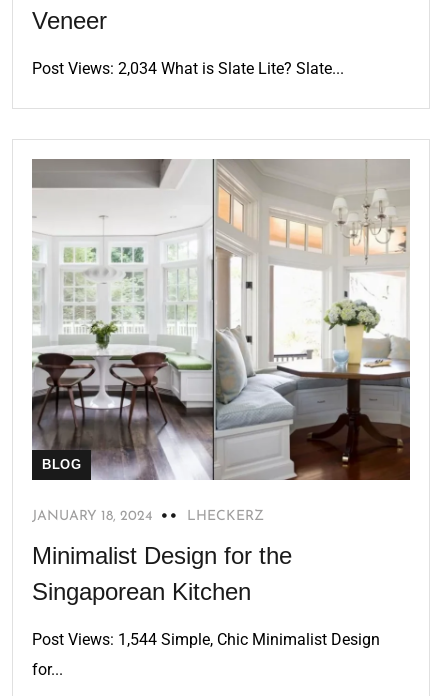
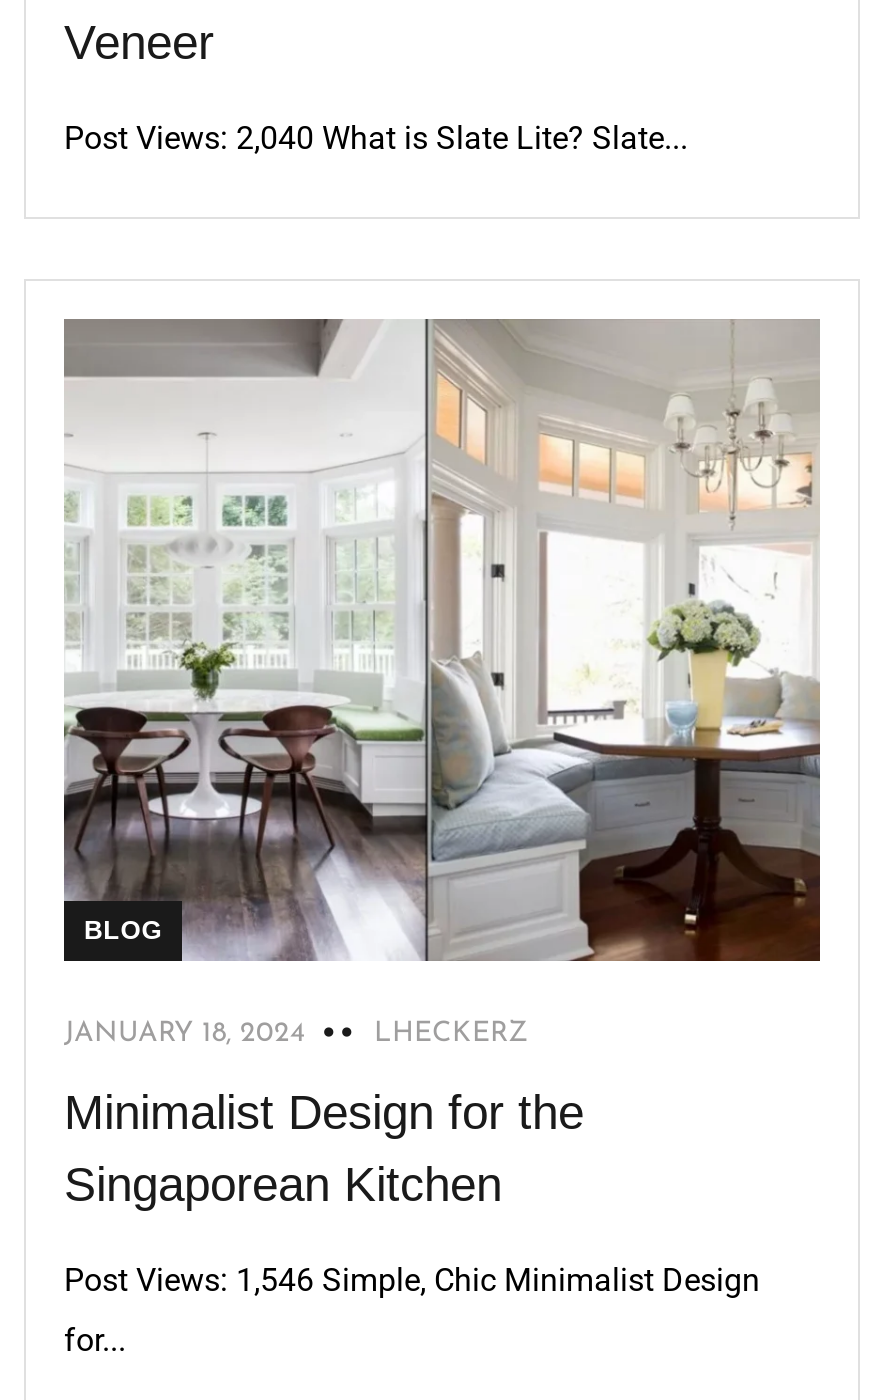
[32,59,344,78] Post Views: 2,034 What is Slate Lite? Slate... -> [64,118,688,156] Post Views: 2,040 What is Slate Lite? Slate...
[32,630,380,649] Post Views: 1,544 Simple, Chic Minimalist Design -> [64,1260,760,1298] Post Views: 1,546 Simple, Chic Minimalist Design

